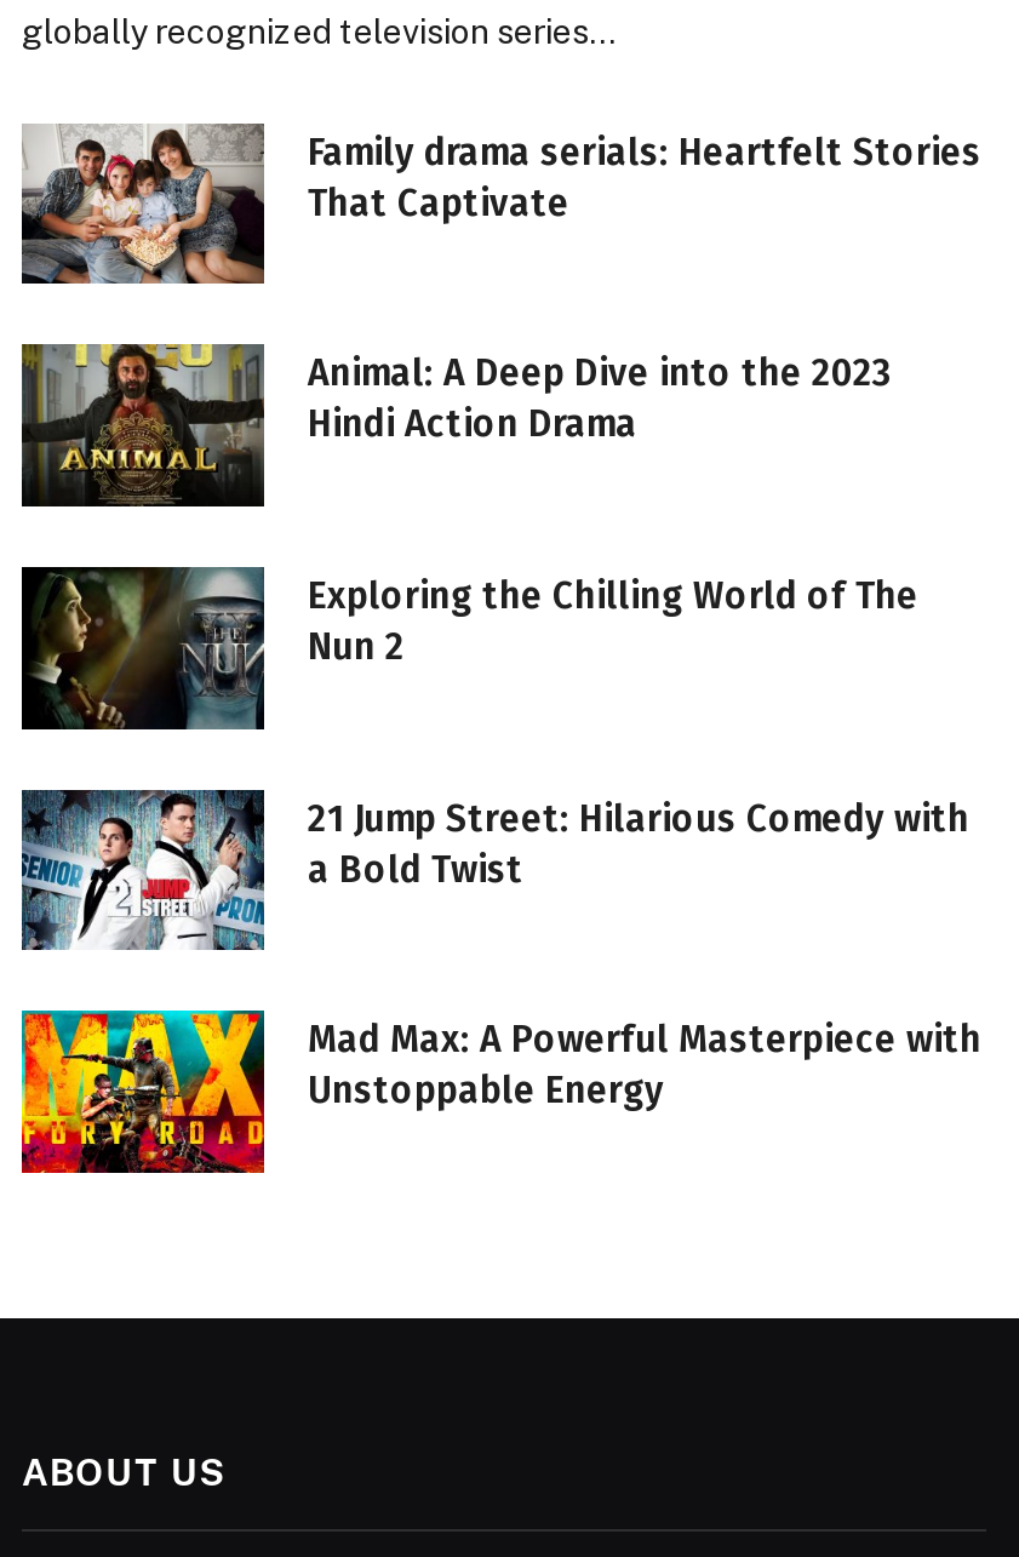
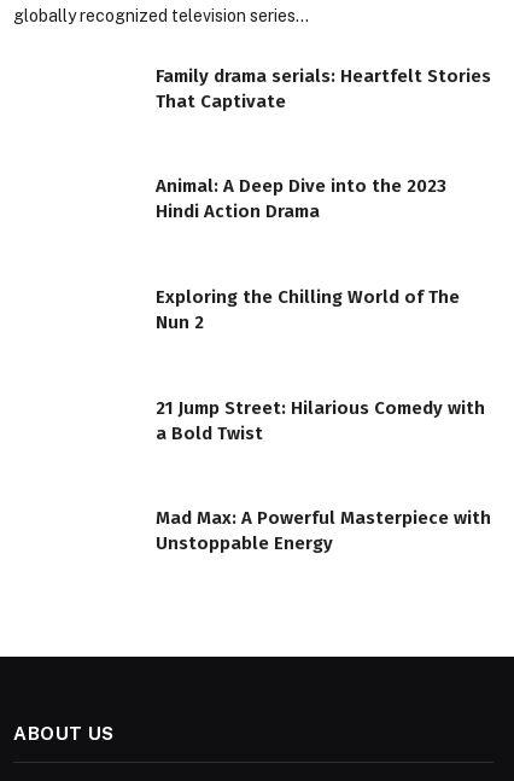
[19,121,267,286] [image] -> none
[19,342,267,509] [image] -> none
[19,565,267,732] [image] -> none
[19,788,267,952] [image] -> none
[19,1008,267,1175] [image] -> none

